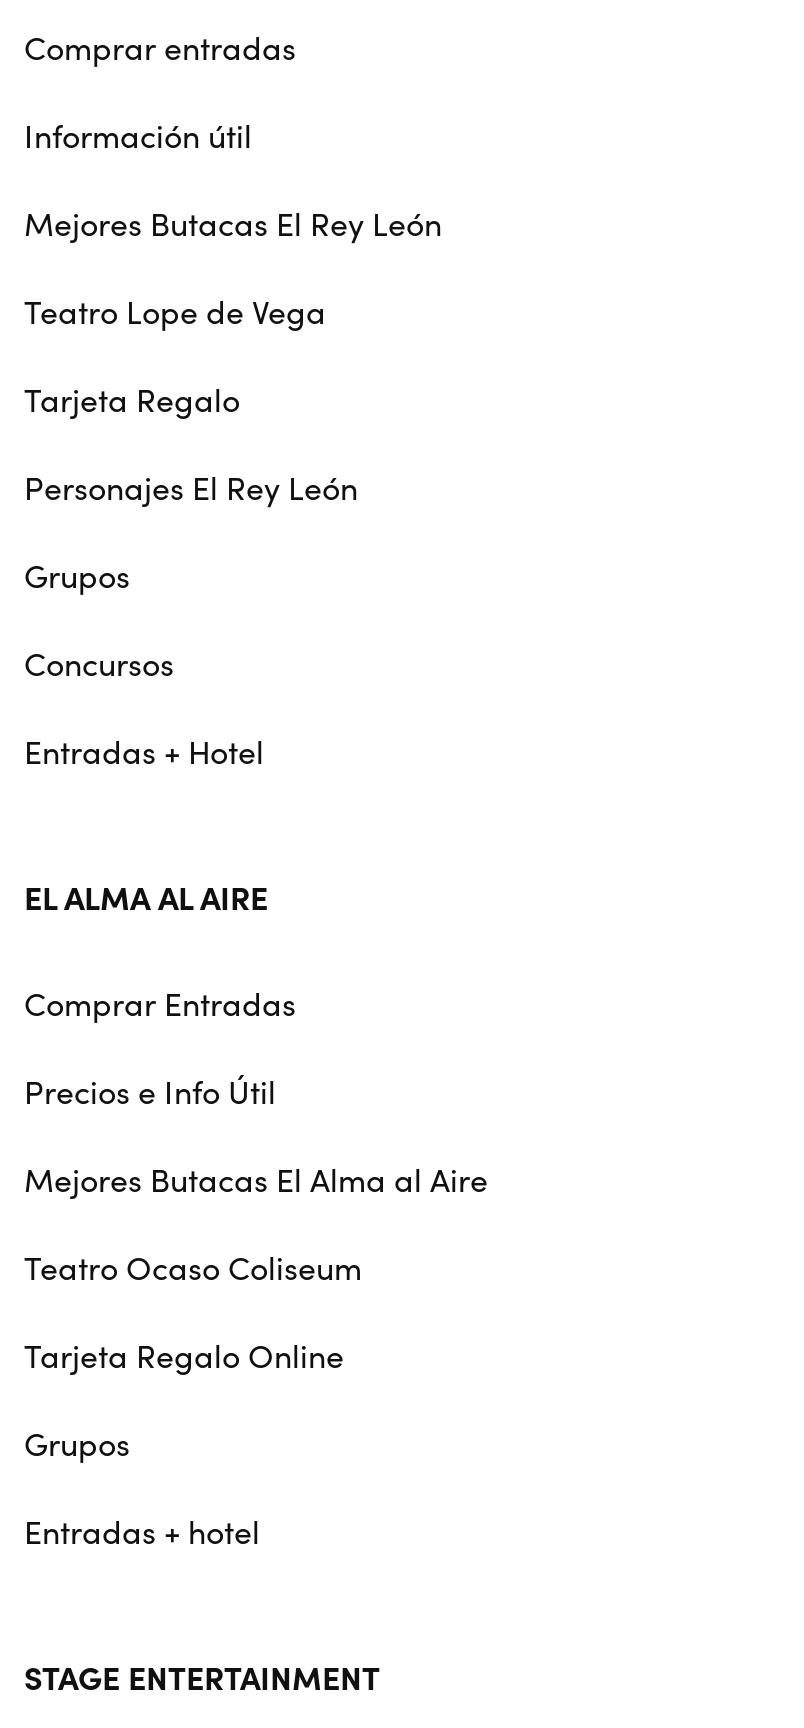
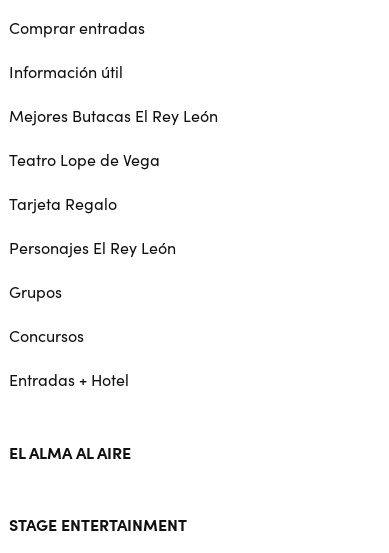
[24,983,488,1553] Comprar Entradas | Precios e Info Útil | Mejores Butacas El Alma al Aire | Teatro Ocaso Coliseum | Tarjeta Regalo Online | Grupos | Entradas + hotel -> none

